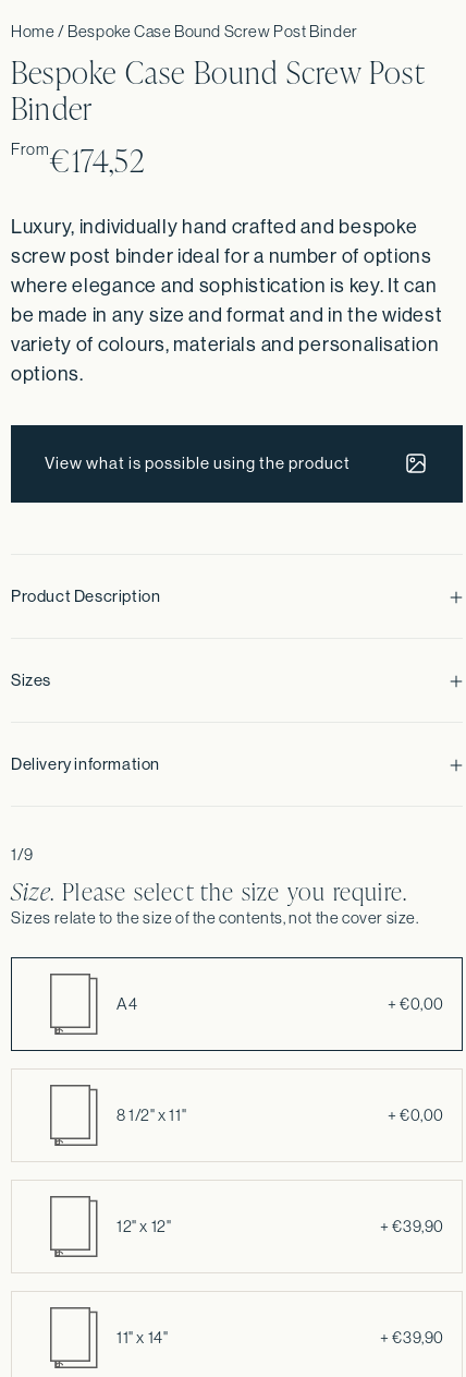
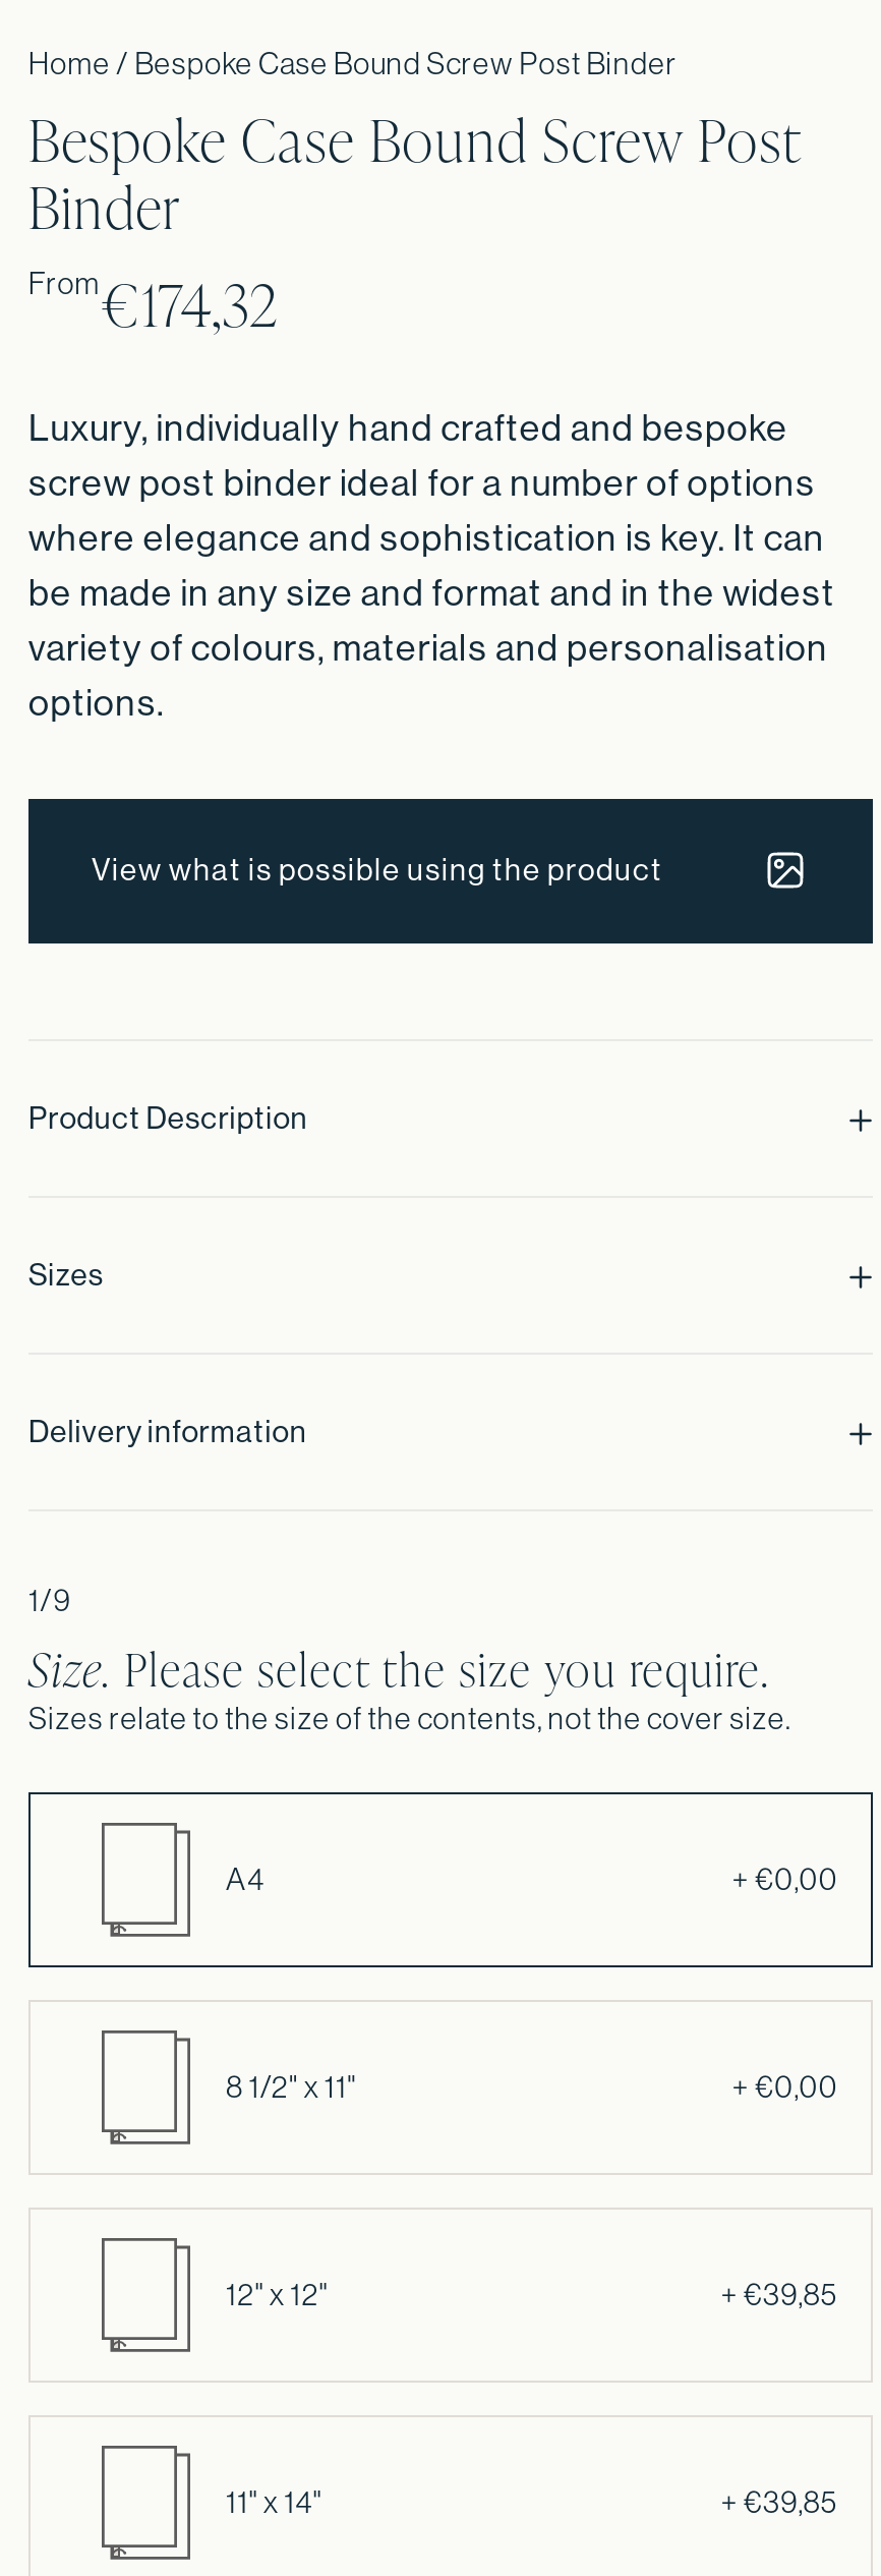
[11,139,146,180] From€174,52 -> [28,265,280,340] From€174,32
[380,1216,444,1235] + €39,90 -> [721,2276,838,2311] + €39,85
[380,1328,444,1346] + €39,90 -> [721,2484,838,2518] + €39,85

